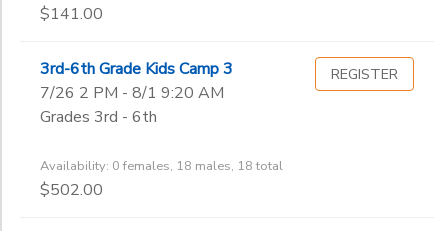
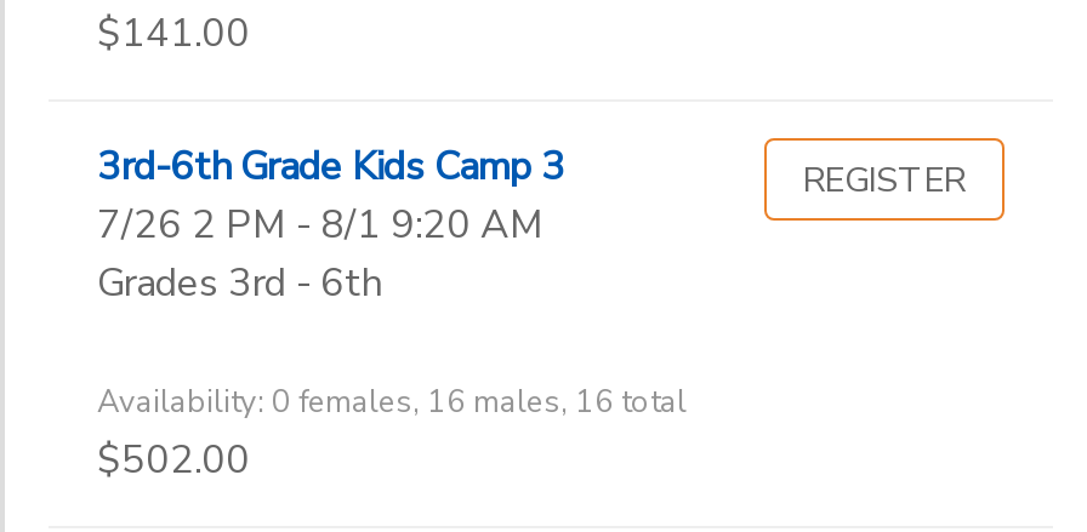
[40,157,283,175] Availability: 0 females, 18 males, 18 total -> [97,381,687,424] Availability: 0 females, 16 males, 16 total

